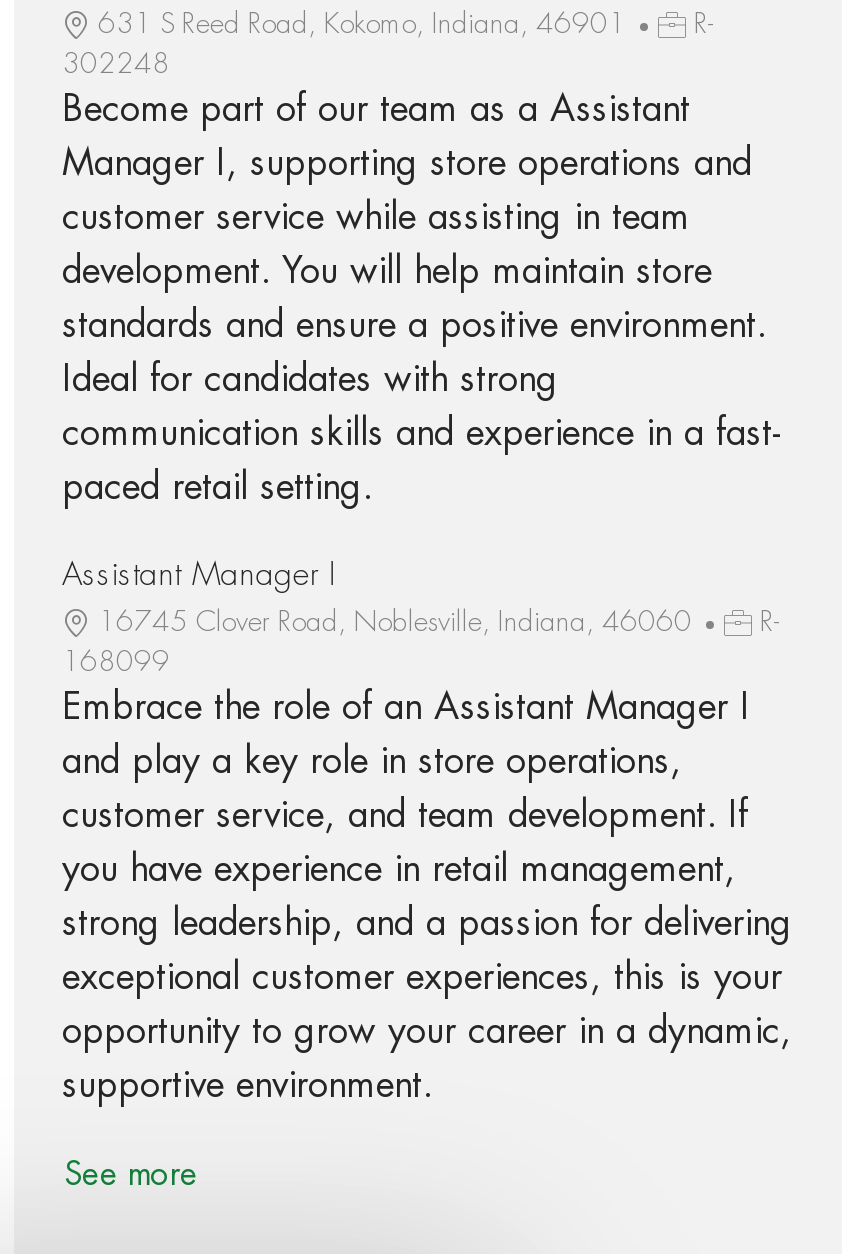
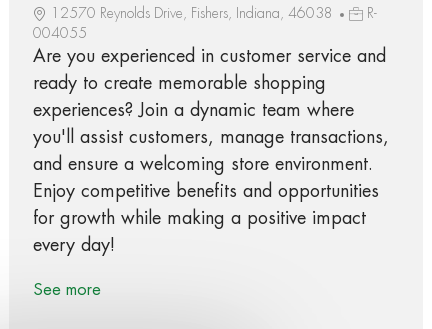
[98,9,634,37] 631 S Reed Road, Kokomo, Indiana, 46901 -> [51,6,337,20] 12570 Reynolds Drive, Fishers, Indiana, 46038
[62,49,792,1103] 302248 | Become part of our team as a Assistant | Manager I, supporting store operations and | customer service while assisting in team | development. You will help maintain store | standards and ensure a positive environment. | Ideal for candidates with strong | communication skills and experience in a fast- | paced retail setting. | Assistant Manager I | 16745 Clover Road, Noblesville, Indiana, 46060 | R- | 168099 | Embrace the role of an Assistant Manager I | and play a key role in store operations, | customer service, and team development. If | you have experience in retail management, | strong leadership, and a passion for delivering | exceptional customer experiences, this is your | opportunity to grow your career in a dynamic, | supportive environment. -> [33,26,389,254] 004055 | Are you experienced in customer service and | ready to create memorable shopping | experiences? Join a dynamic team where | you'll assist customers, manage transactions, | and ensure a welcoming store environment. | Enjoy competitive benefits and opportunities | for growth while making a positive impact | every day!

